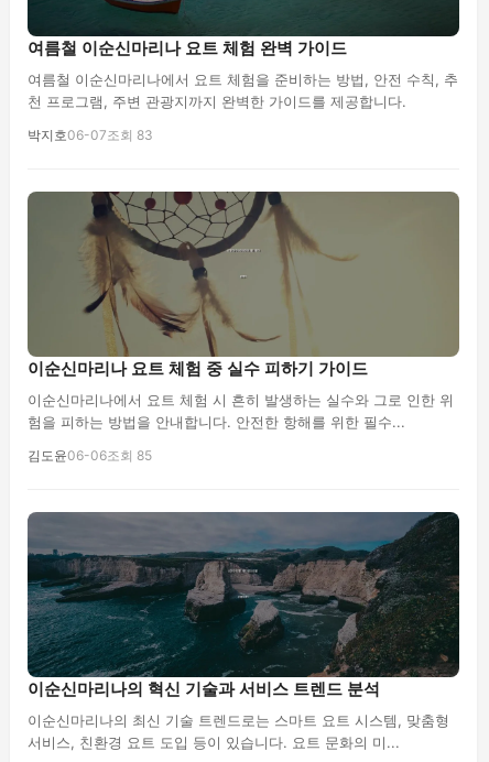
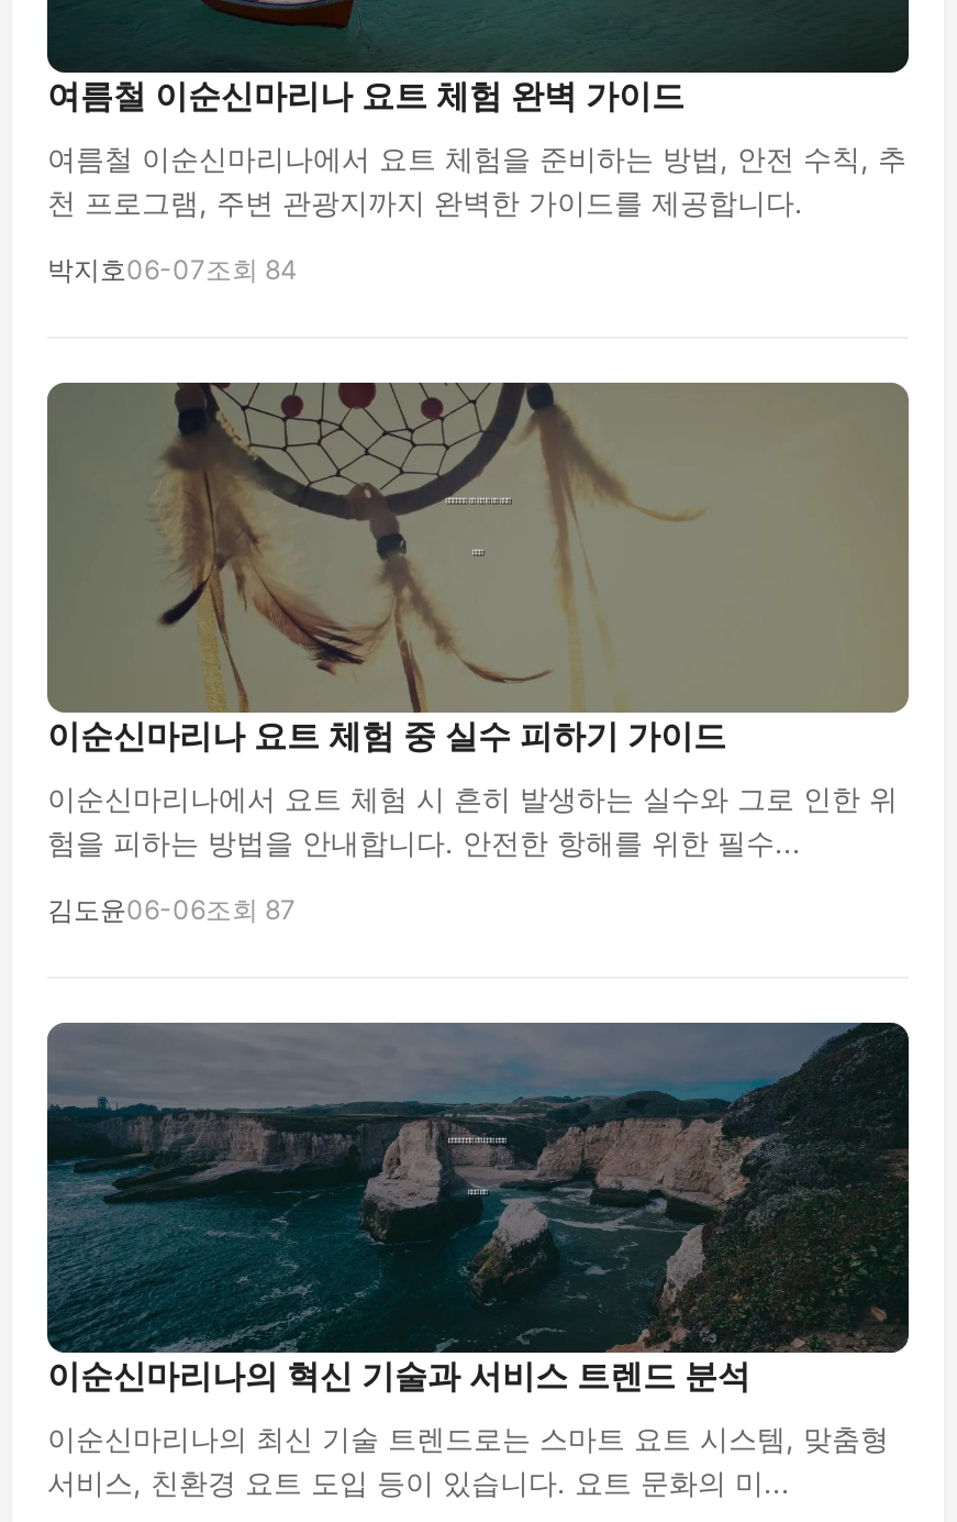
[28,127,153,143] 박지호06-07조회 83 -> [47,253,298,286] 박지호06-07조회 84
[28,447,152,464] 김도윤06-06조회 85 -> [47,893,296,926] 김도윤06-06조회 87

